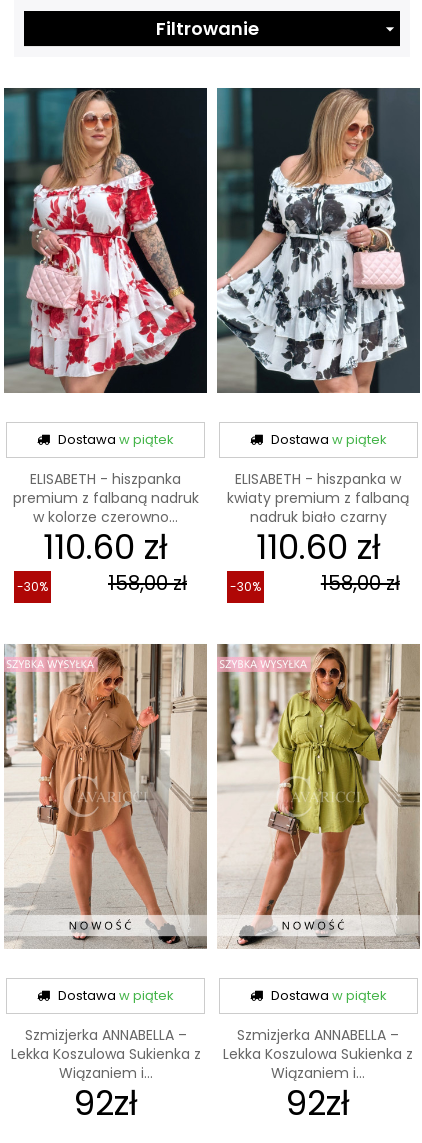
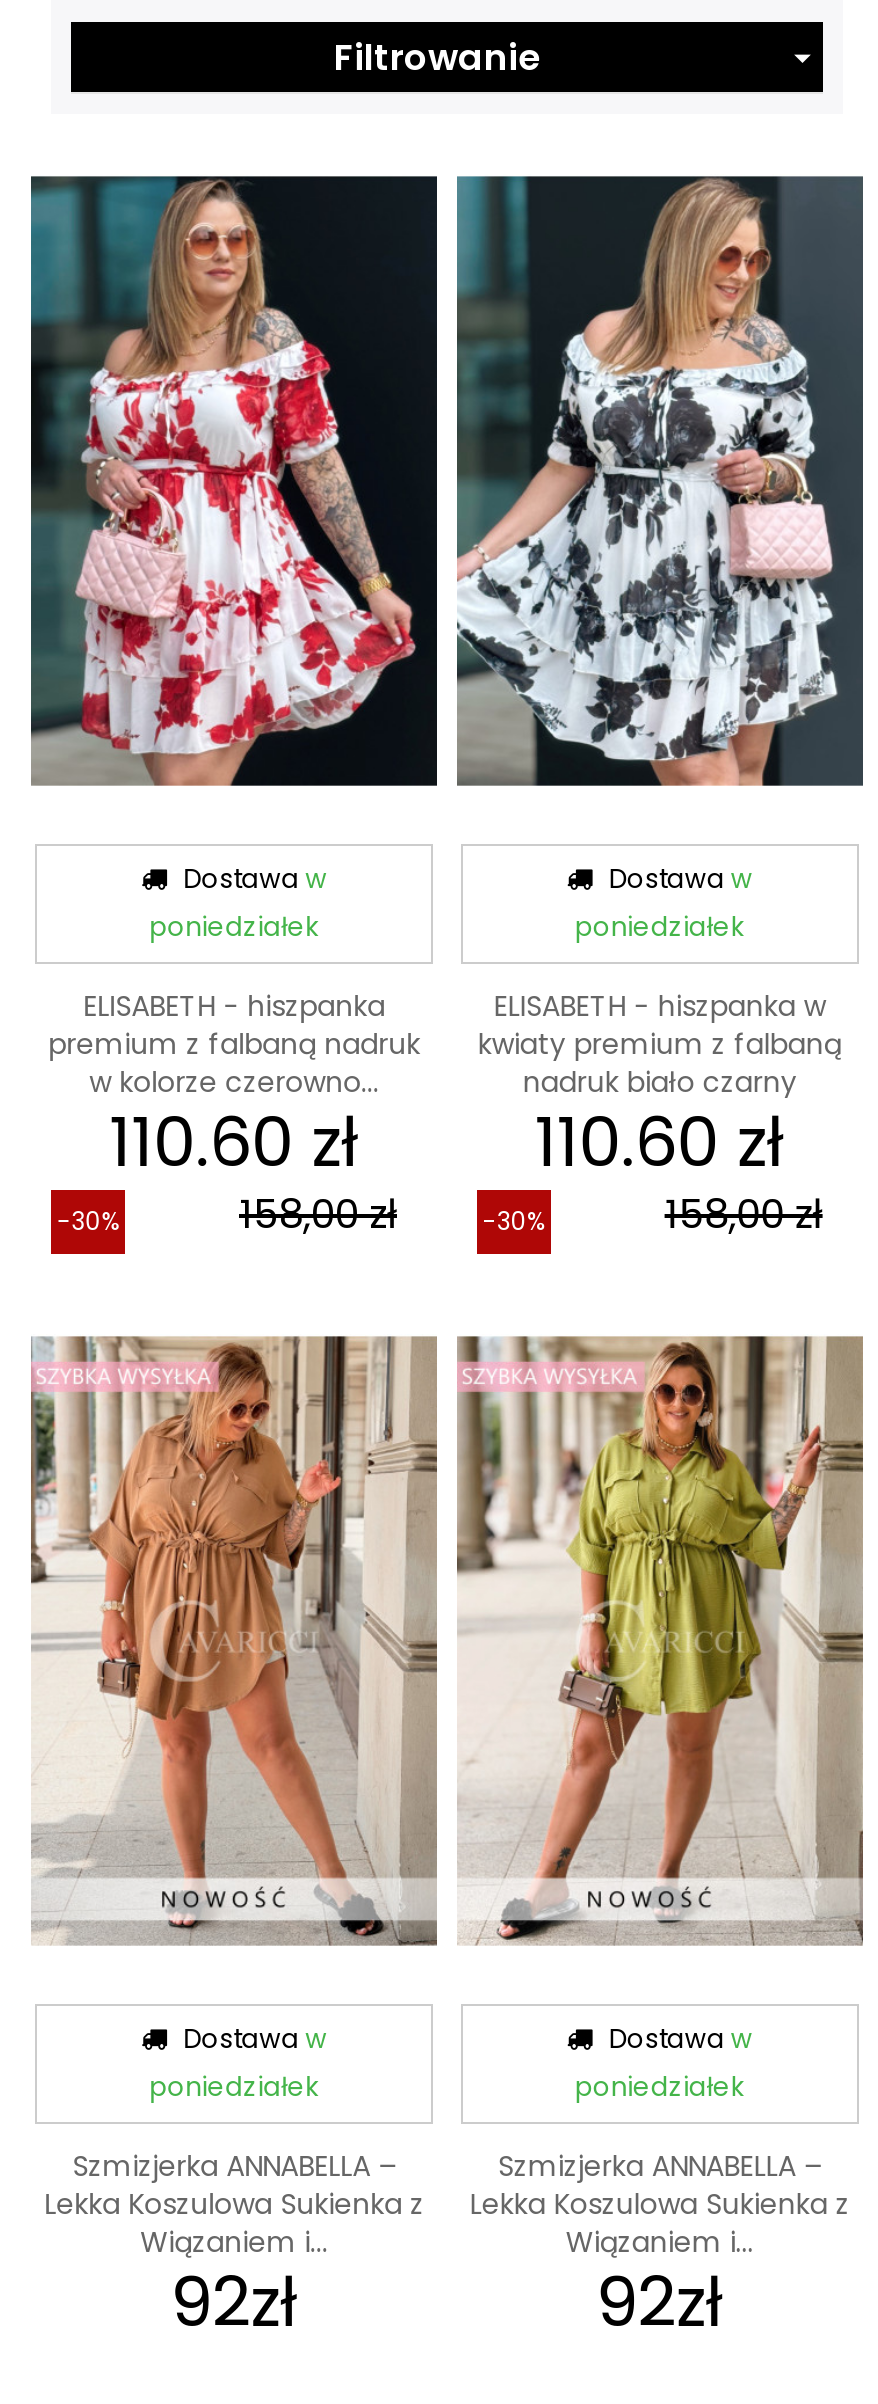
[55,430,174,449] Dostawa w piątek -> [149,860,327,946] Dostawa w | poniedziałek
[268,430,387,449] Dostawa w piątek -> [575,860,753,946] Dostawa w | poniedziałek
[55,986,174,1005] Dostawa w piątek -> [149,2021,327,2107] Dostawa w | poniedziałek
[268,986,387,1005] Dostawa w piątek -> [575,2021,753,2107] Dostawa w | poniedziałek

